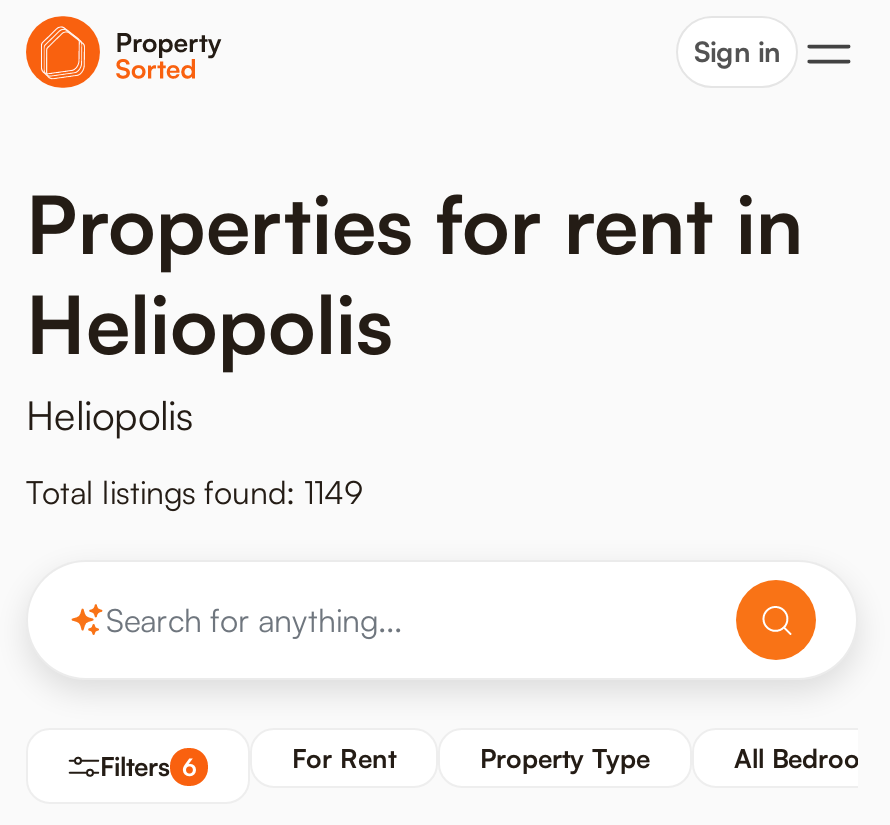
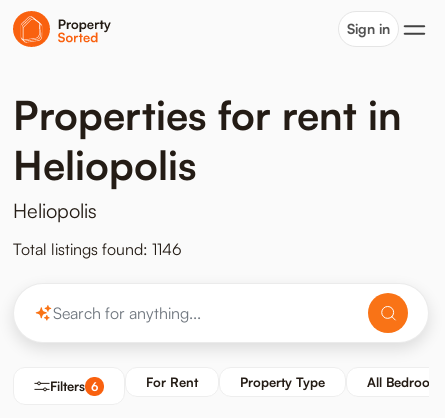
[26,472,364,512] Total listings found: 1149 -> [13,239,182,259] Total listings found: 1146

